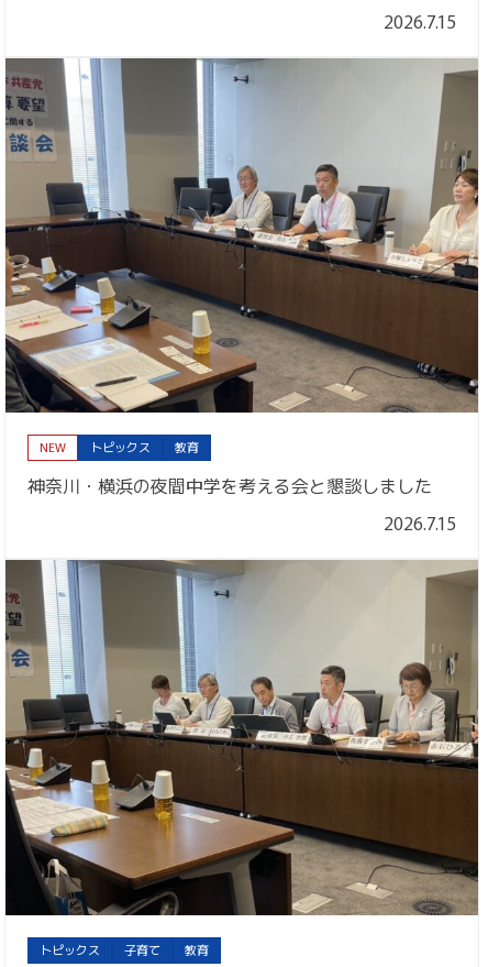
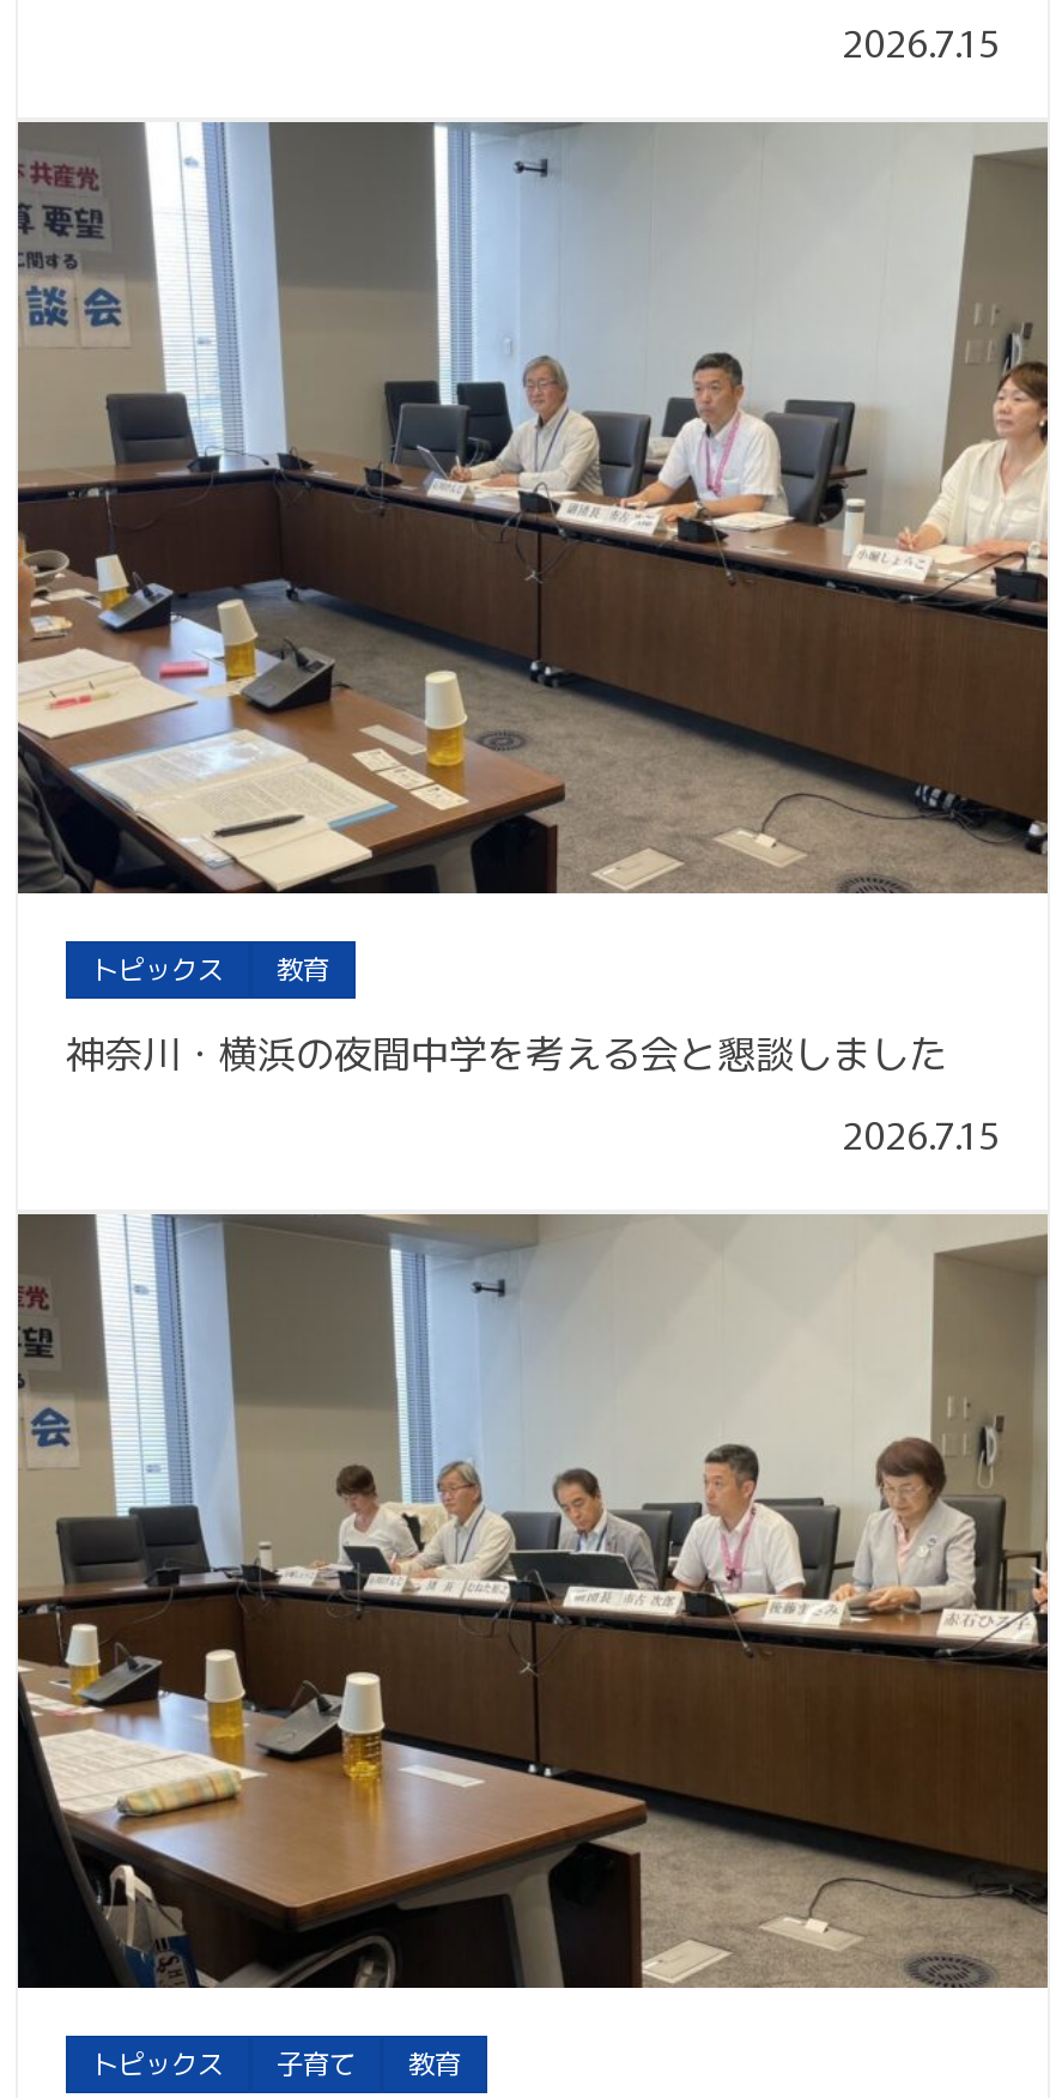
[40,438,66,455] NEW -> none

